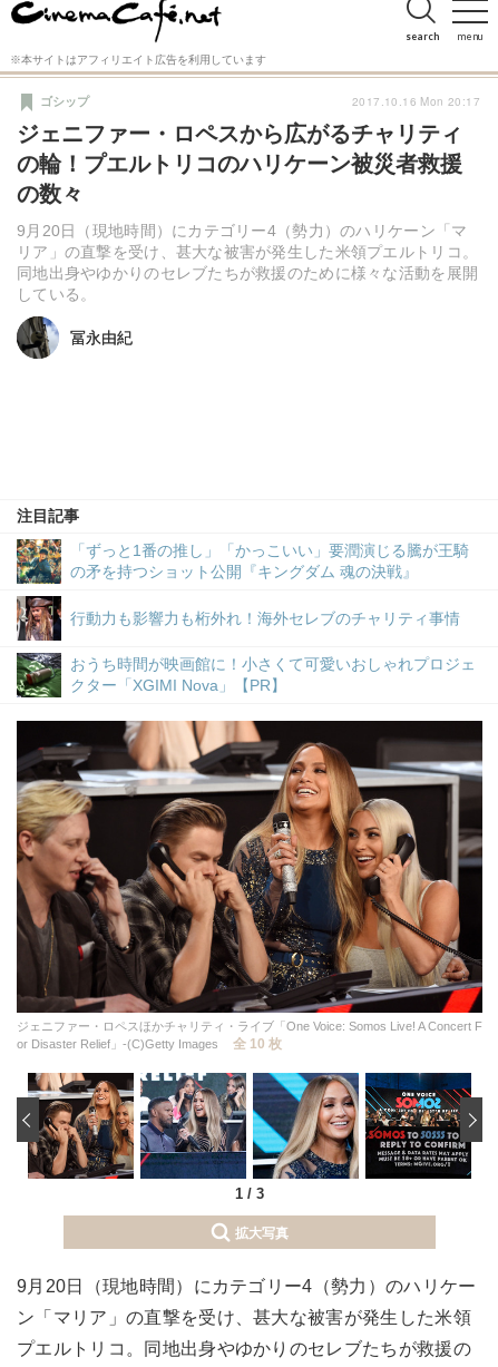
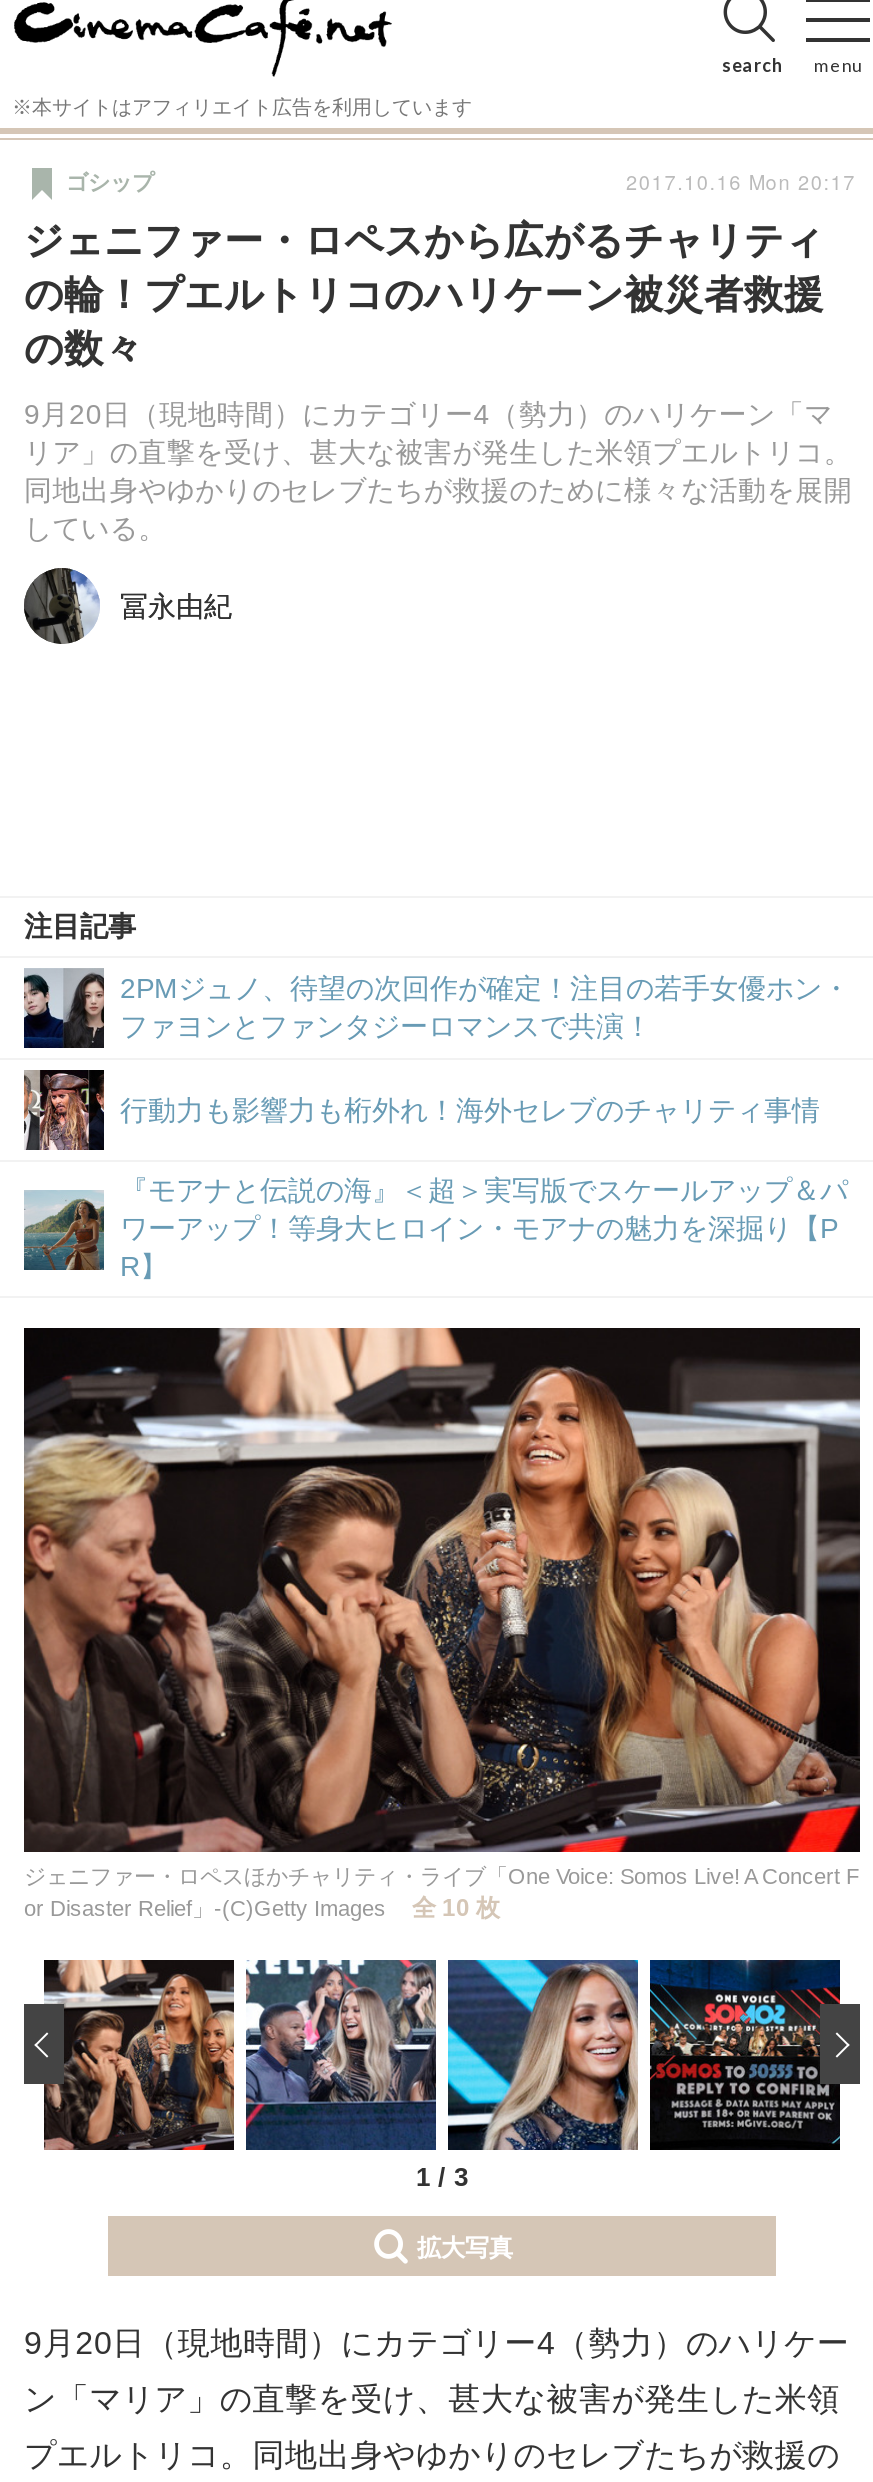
[16,539,469,585] [image] | 「ずっと1番の推し」「かっこいい」要潤演じる騰が王騎 | の矛を持つショット公開『キングダム 魂の決戦』 -> [22,968,850,1050] [image] | 2PMジュノ、待望の次回作が確定！注目の若手女優ホン・ | ファヨンとファンタジーロマンスで共演！
[16,652,476,699] [image] | おうち時間が映画館に！小さくて可愛いおしゃれプロジェ | クター「XGIMI Nova」【PR】 -> [24,1172,848,1282] [image] | 『モアナと伝説の海』＜超＞実写版でスケールアップ＆パ | ワーアップ！等身大ヒロイン・モアナの魅力を深掘り【P | R】

